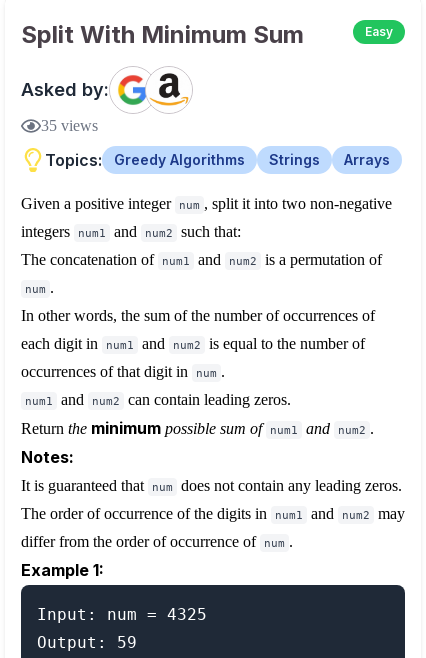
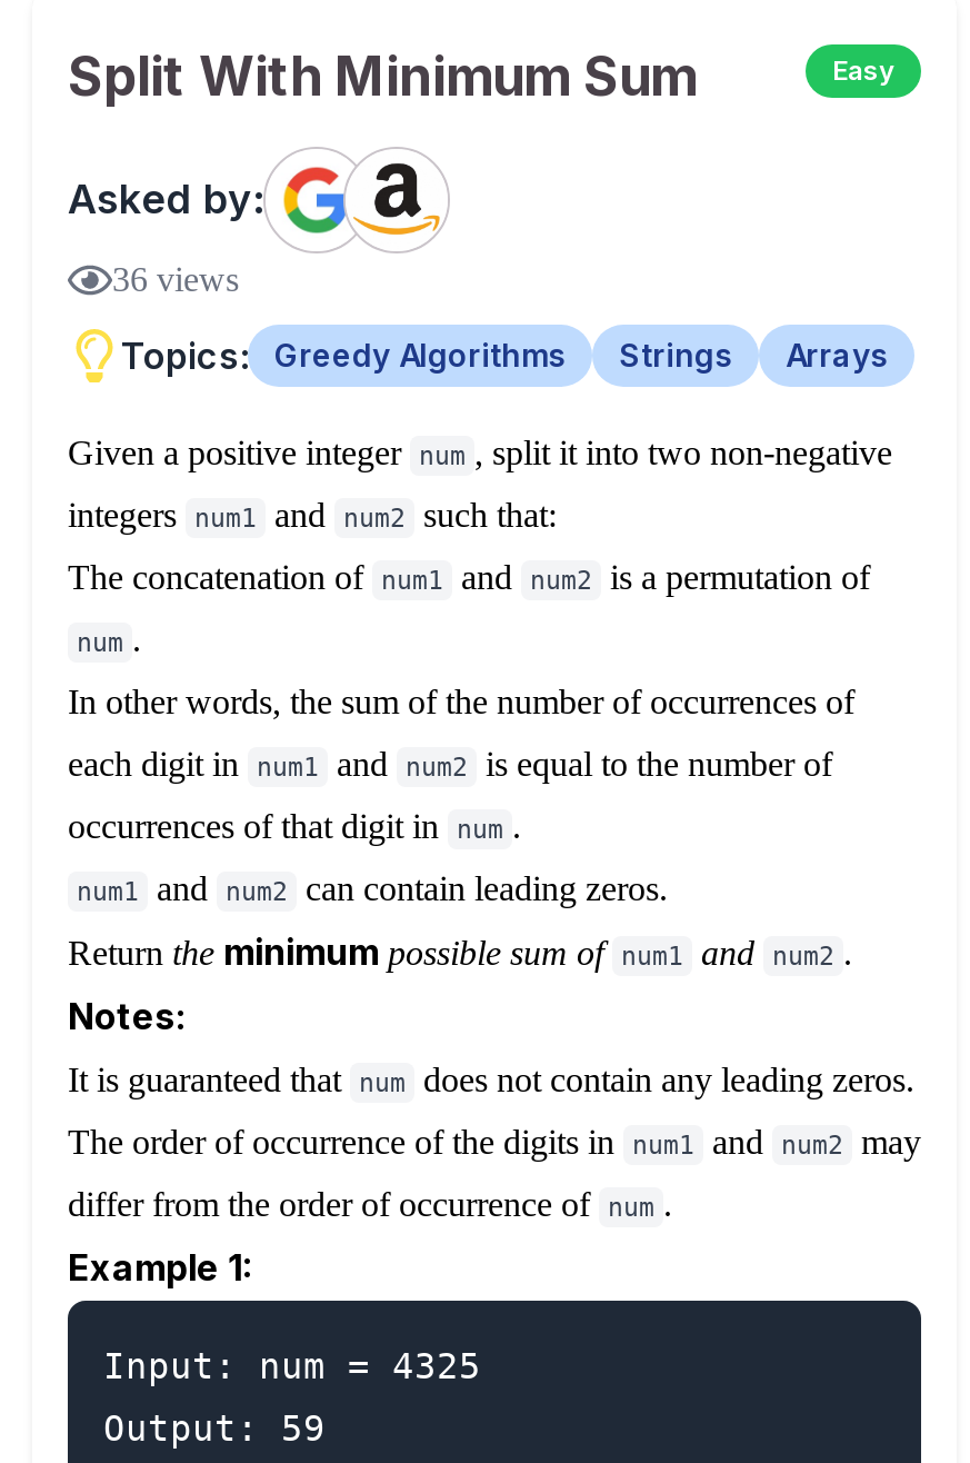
[41,117,98,134] 35 views -> [112,260,239,298] 36 views

